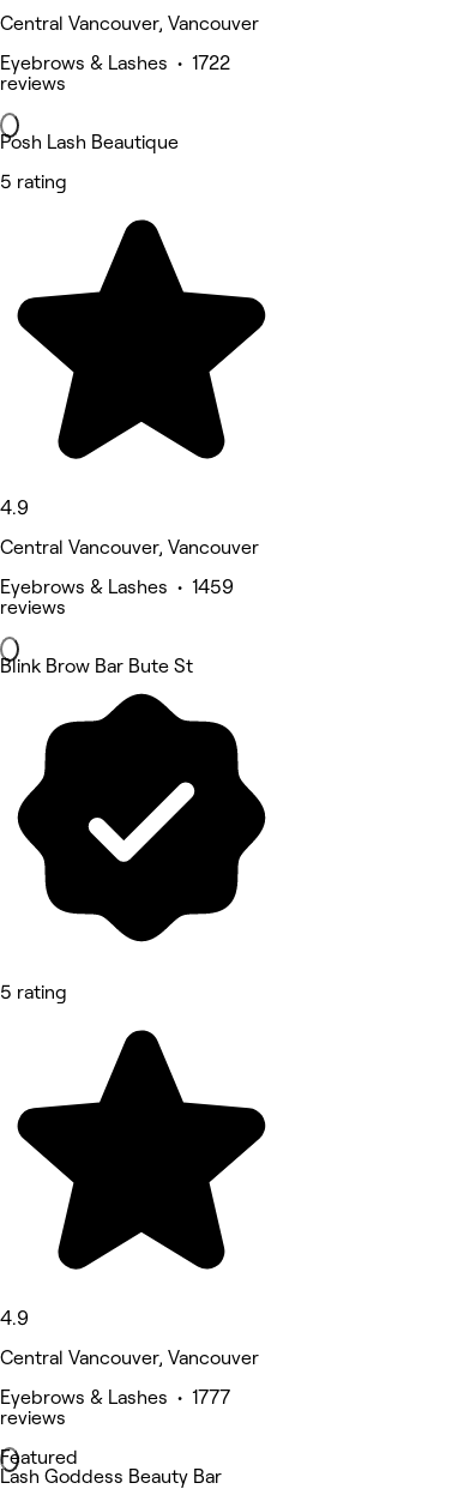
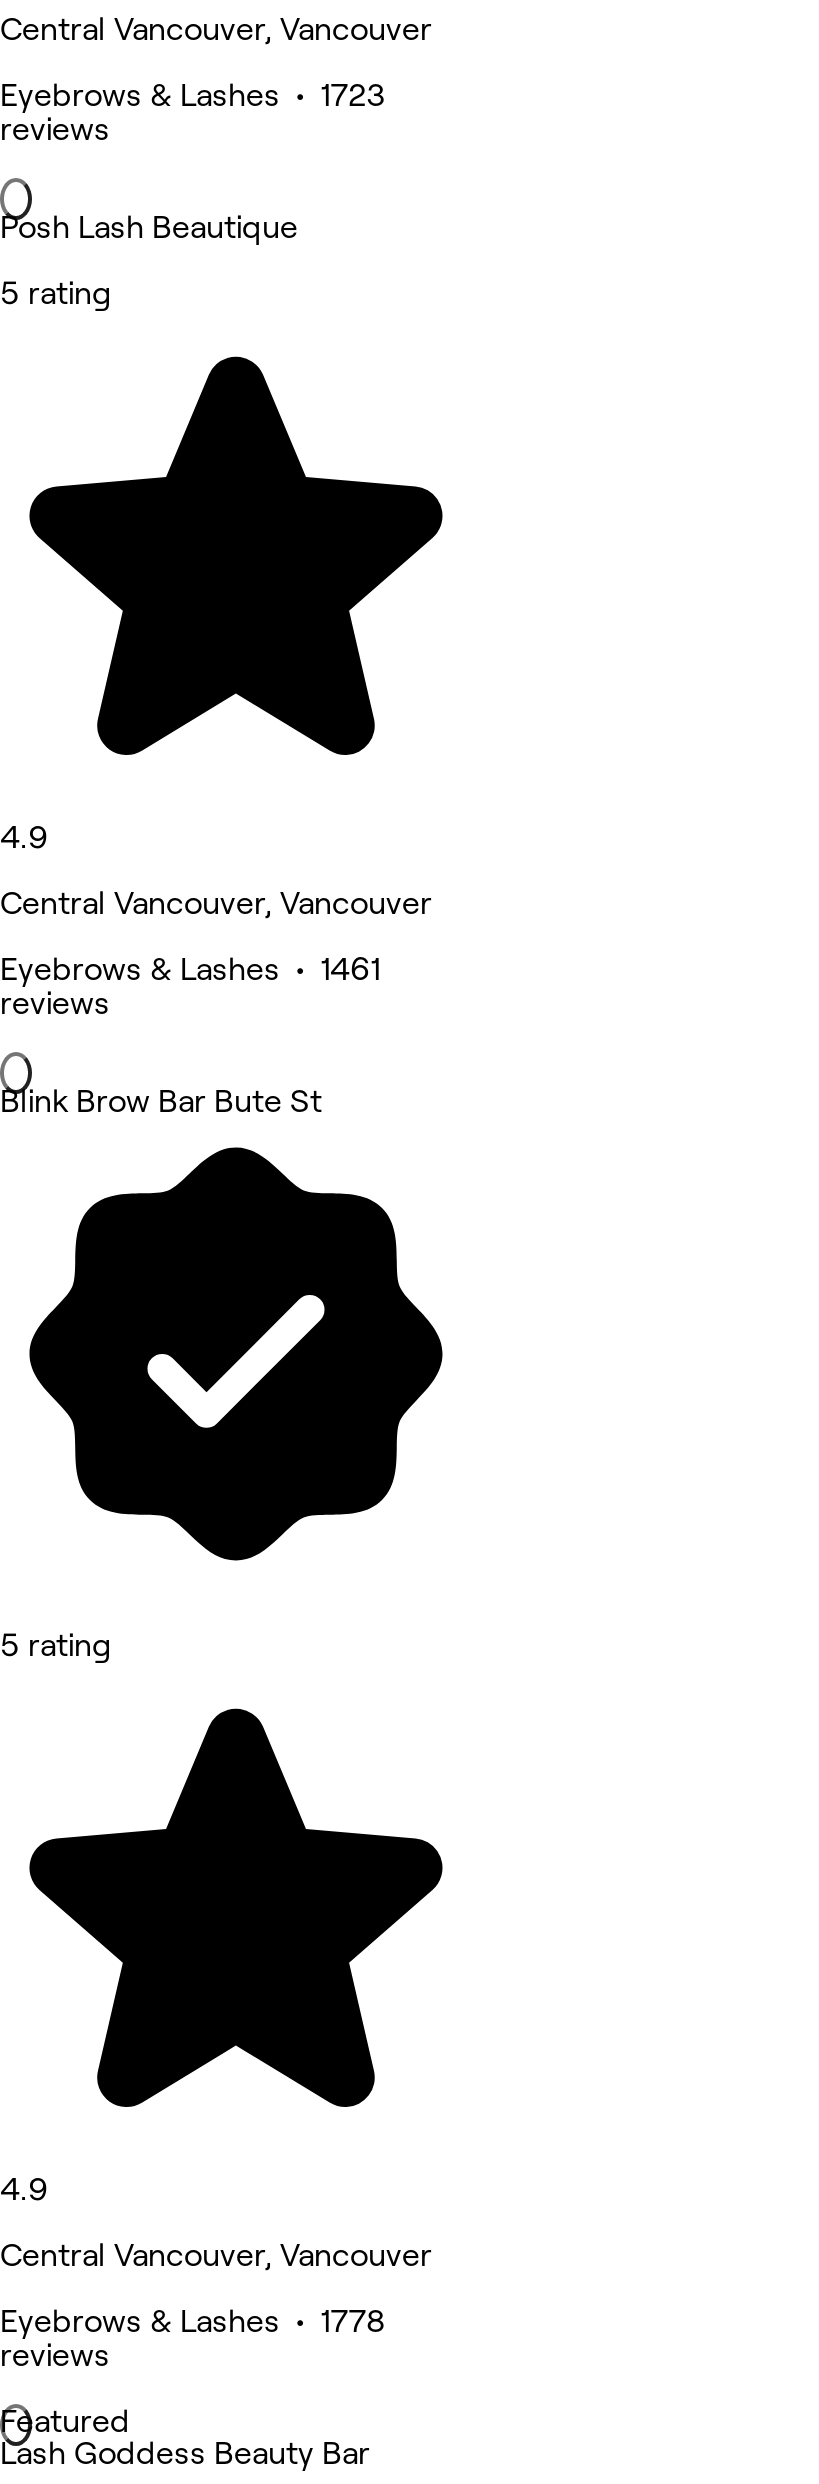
[0,53,230,73] Eyebrows & Lashes • 1722 -> [0,78,386,112] Eyebrows & Lashes • 1723
[0,576,234,597] Eyebrows & Lashes • 1459 -> [0,952,380,986] Eyebrows & Lashes • 1461
[0,1387,230,1407] Eyebrows & Lashes • 1777 -> [0,2304,386,2338] Eyebrows & Lashes • 1778

